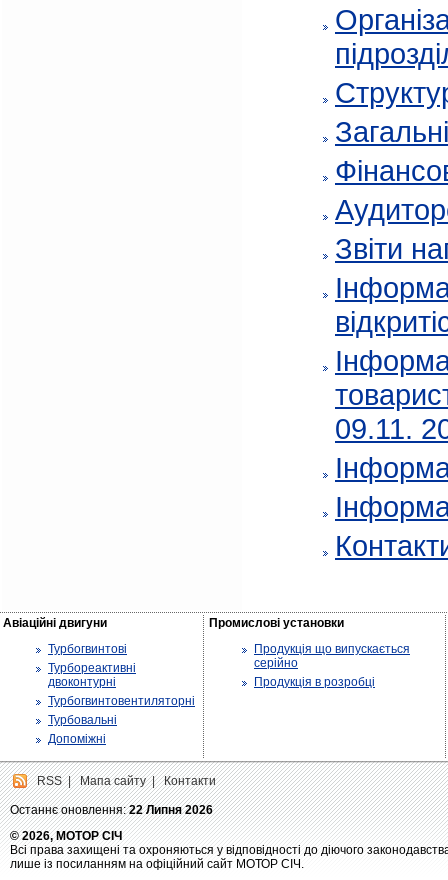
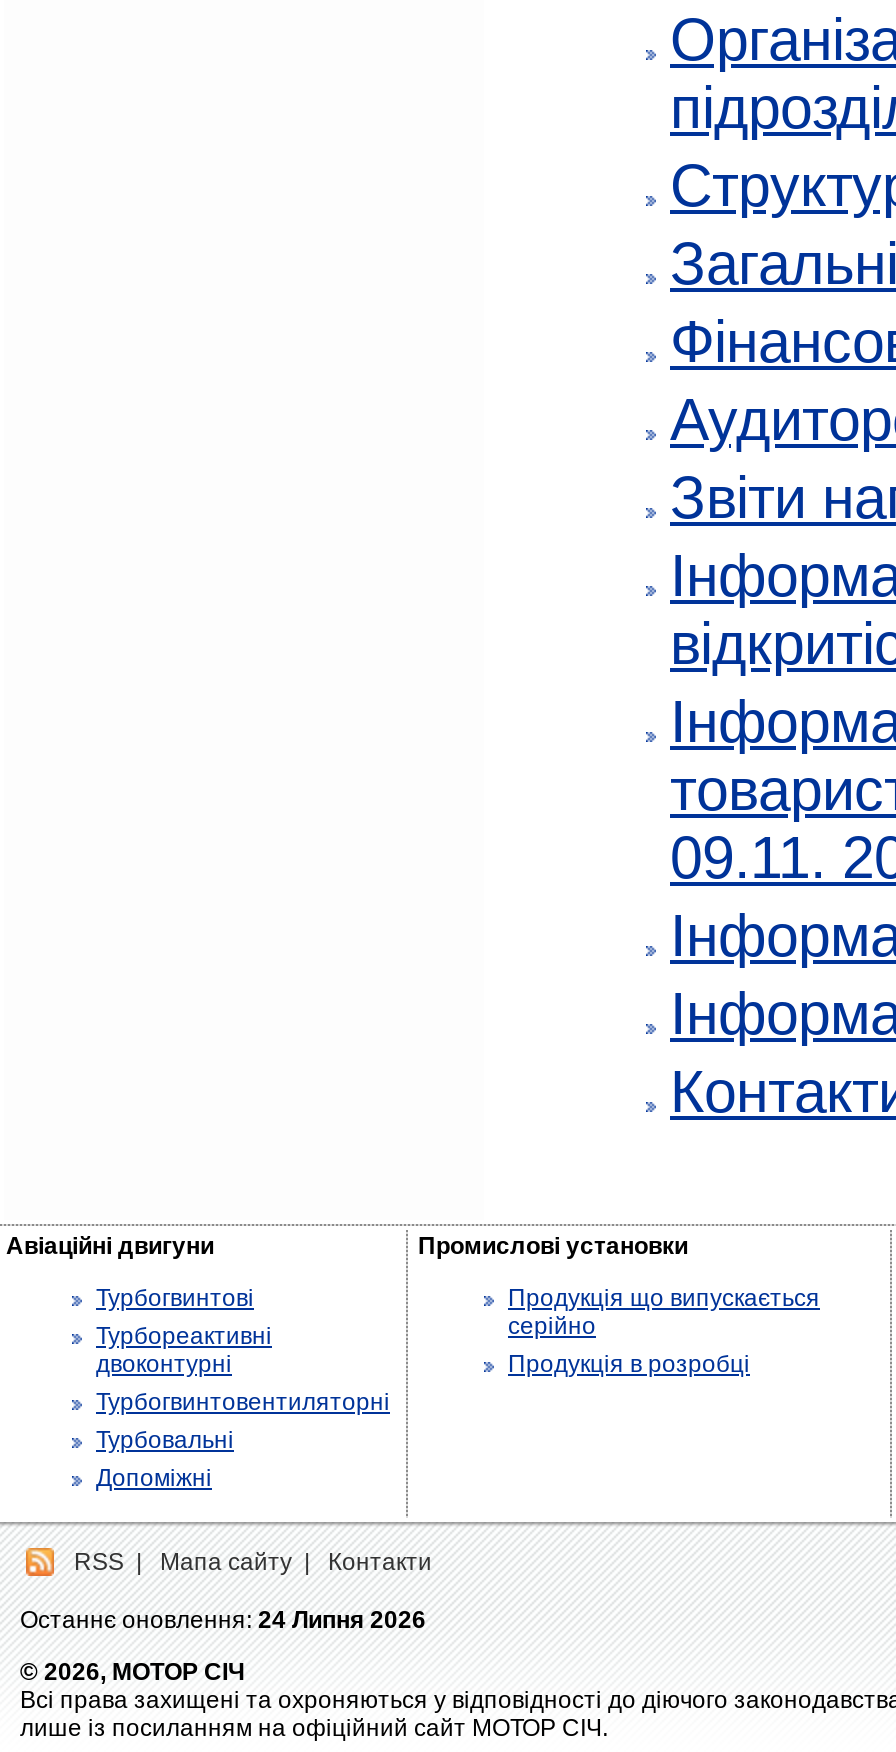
[10,803,213,817] Останнє оновлення: 22 Липня 2026 -> [20,1606,426,1634] Останнє оновлення: 24 Липня 2026

